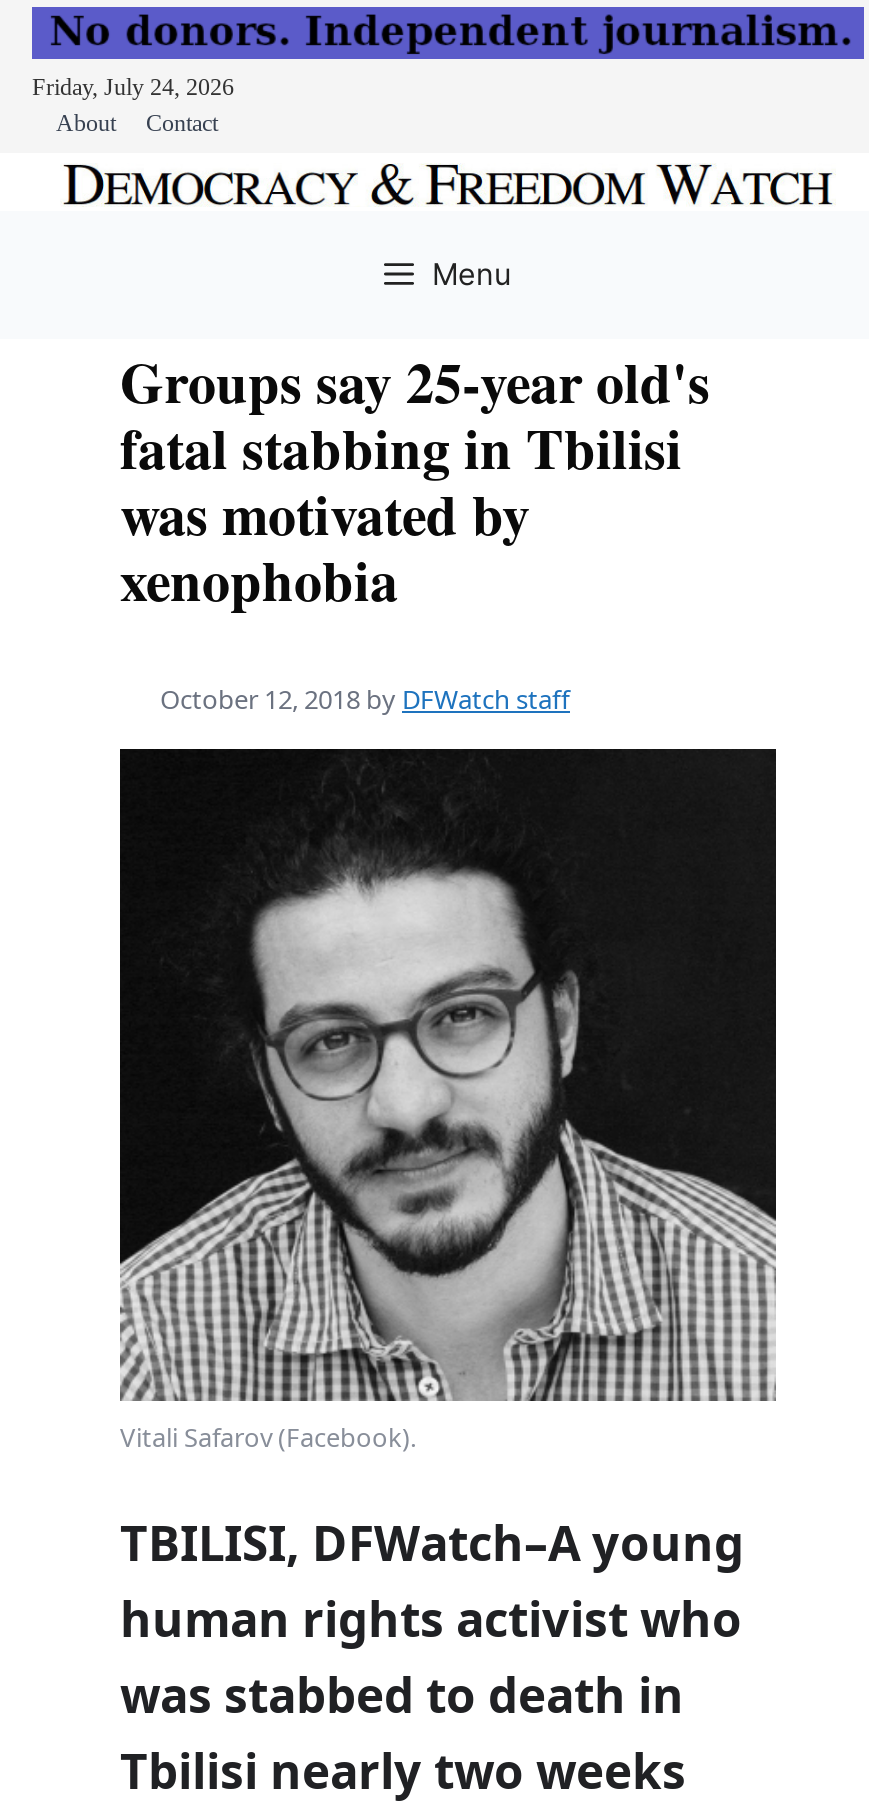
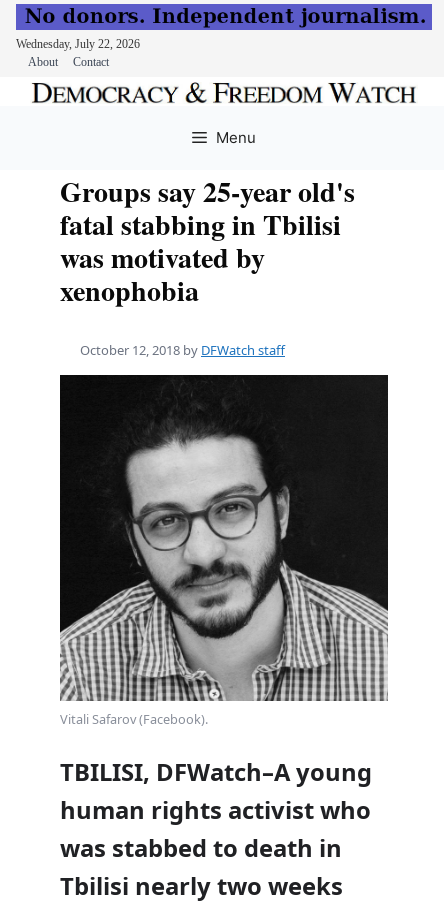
[32,73,234,101] Friday, July 24, 2026 -> [16,37,140,51] Wednesday, July 22, 2026

